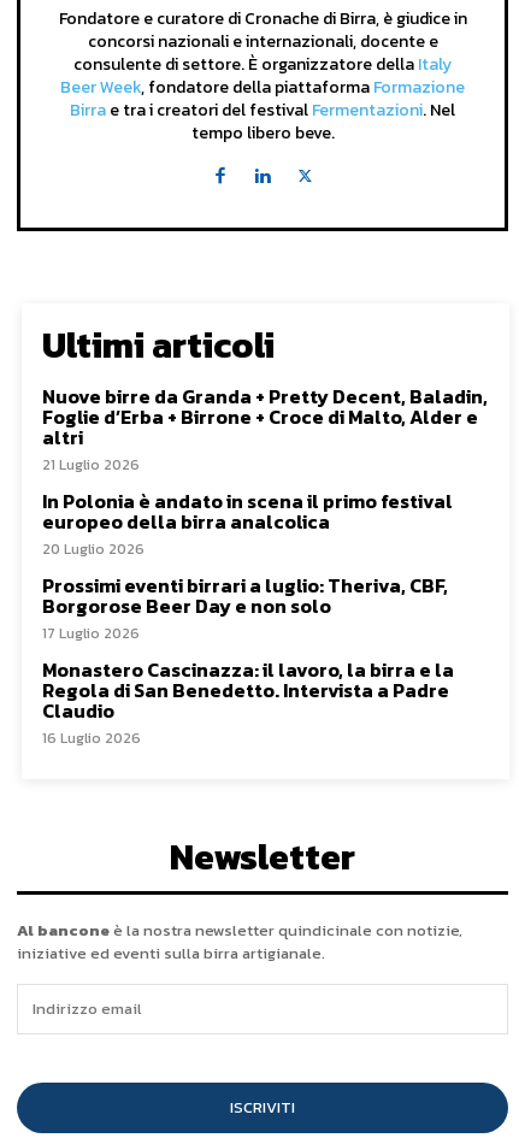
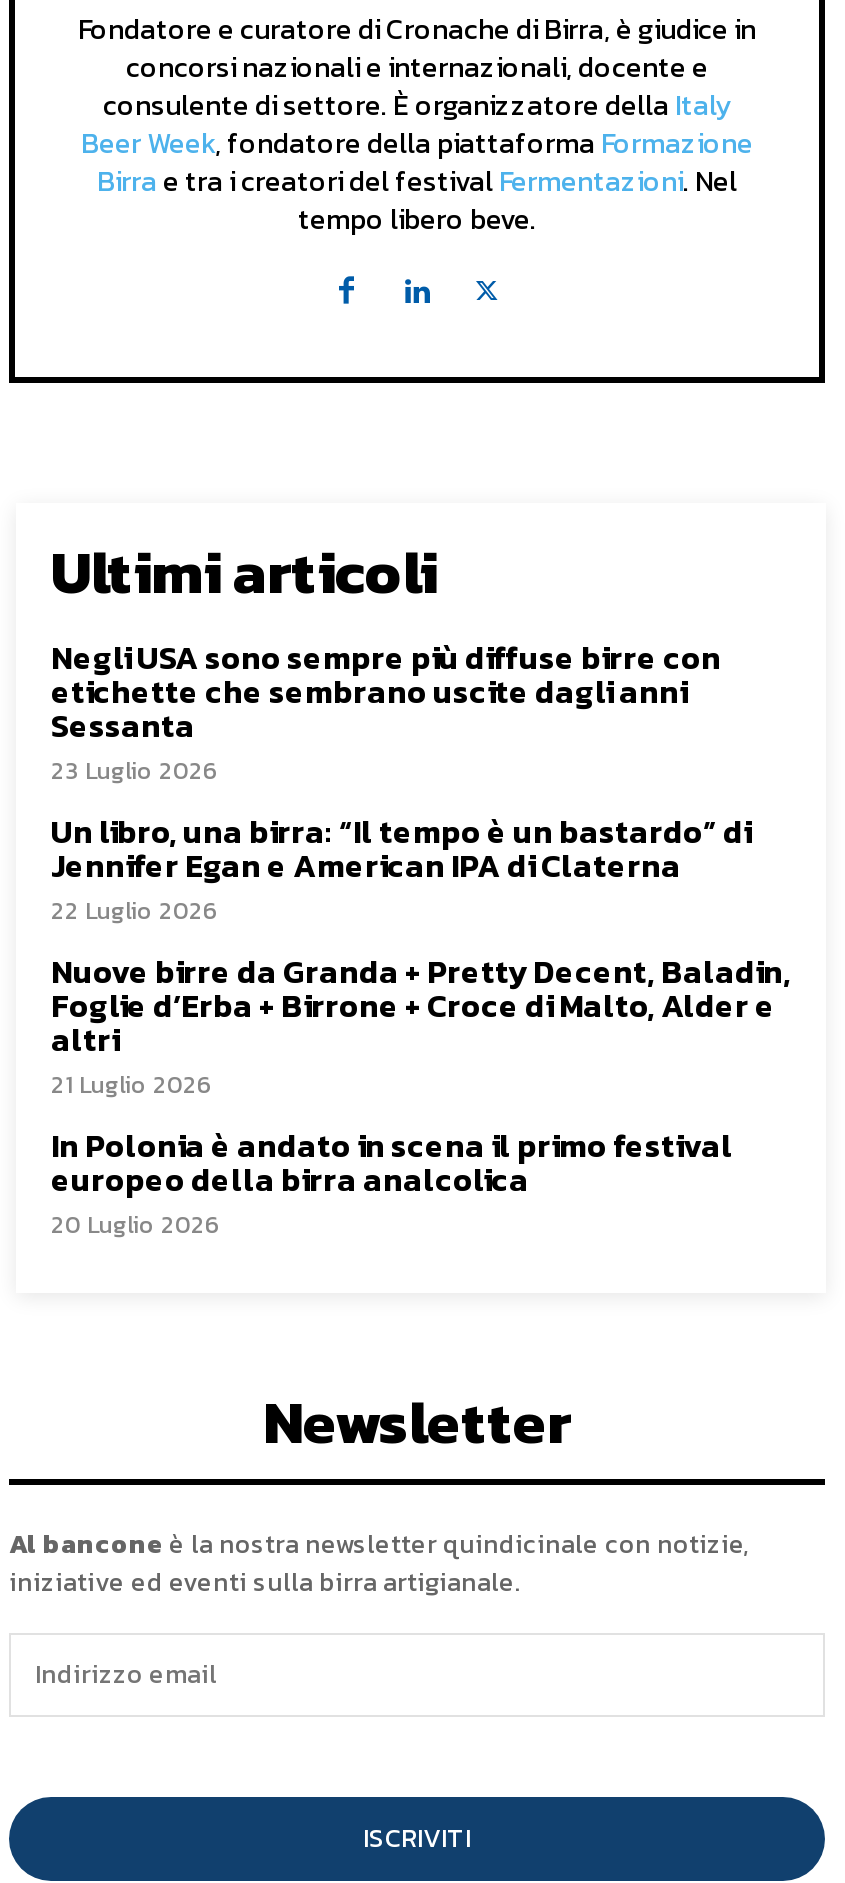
none -> [51,633,751,929] Negli USA sono sempre più diffuse birre con | etichette che sembrano uscite dagli anni | Sessanta | 23 Luglio 2026 | Un libro, una birra: “Il tempo è un bastardo” di | Jennifer Egan e American IPA di Claterna | 22 Luglio 2026
moved [42,382,488,560] -> [51,947,791,1243]: Nuove birre da Granda + Pretty Decent, Baladin, | Foglie d’Erba + Birrone + Croce di Malto, Alder e | altri | 21 Luglio 2026 | In Polonia è andato in scena il primo festival | europeo della birra analcolica | 20 Luglio 2026
[42,571,454,749] Prossimi eventi birrari a luglio: Theriva, CBF, | Borgorose Beer Day e non solo | 17 Luglio 2026 | Monastero Cascinazza: il lavoro, la birra e la | Regola di San Benedetto. Intervista a Padre | Claudio | 16 Luglio 2026 -> none

